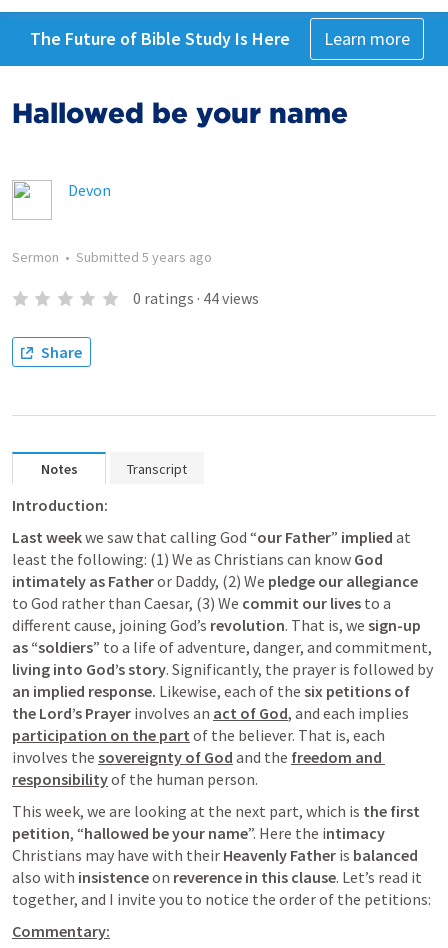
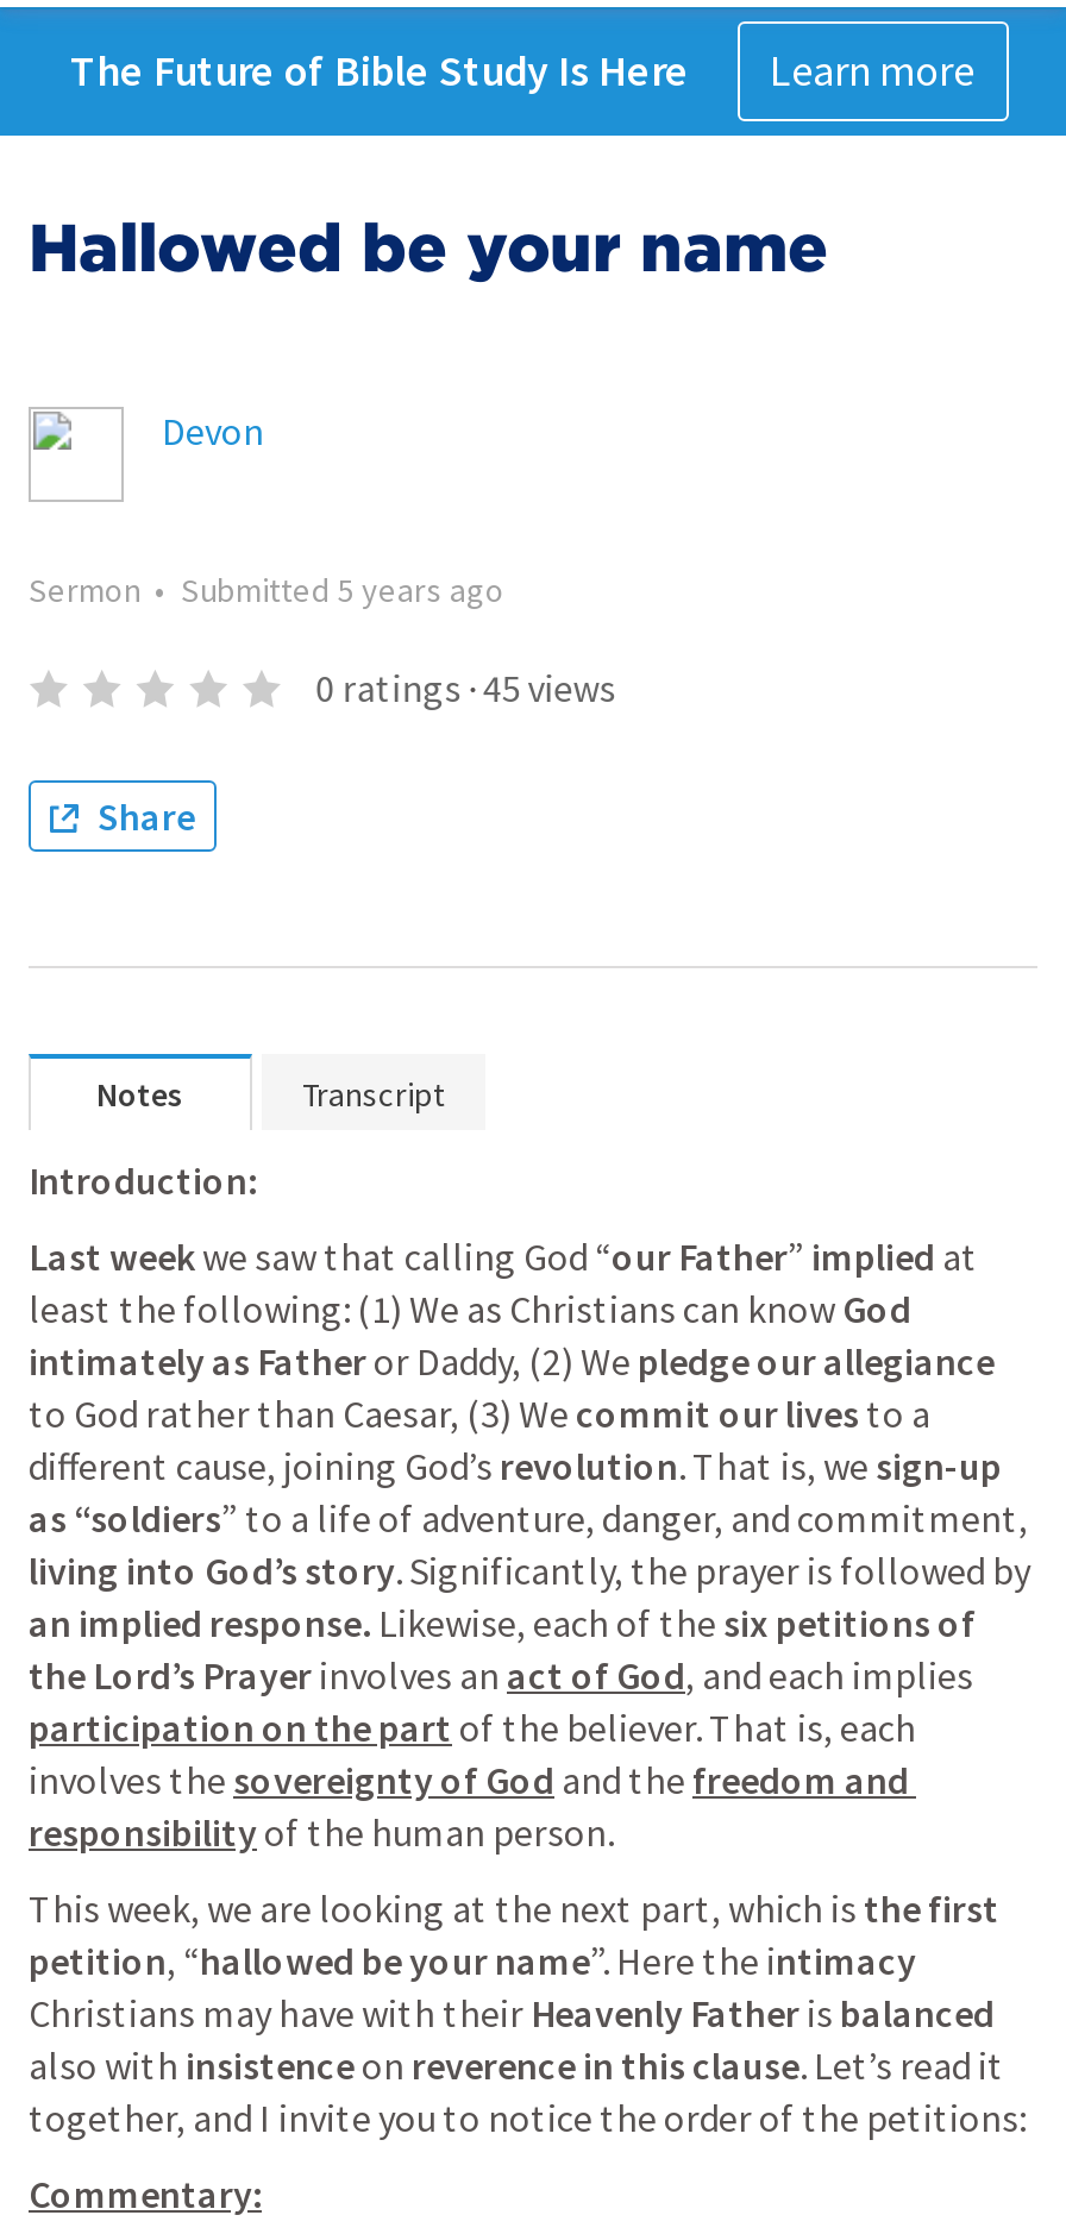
[133,288,259,308] 0 ratings · 44 views -> [316,664,616,711] 0 ratings · 45 views

